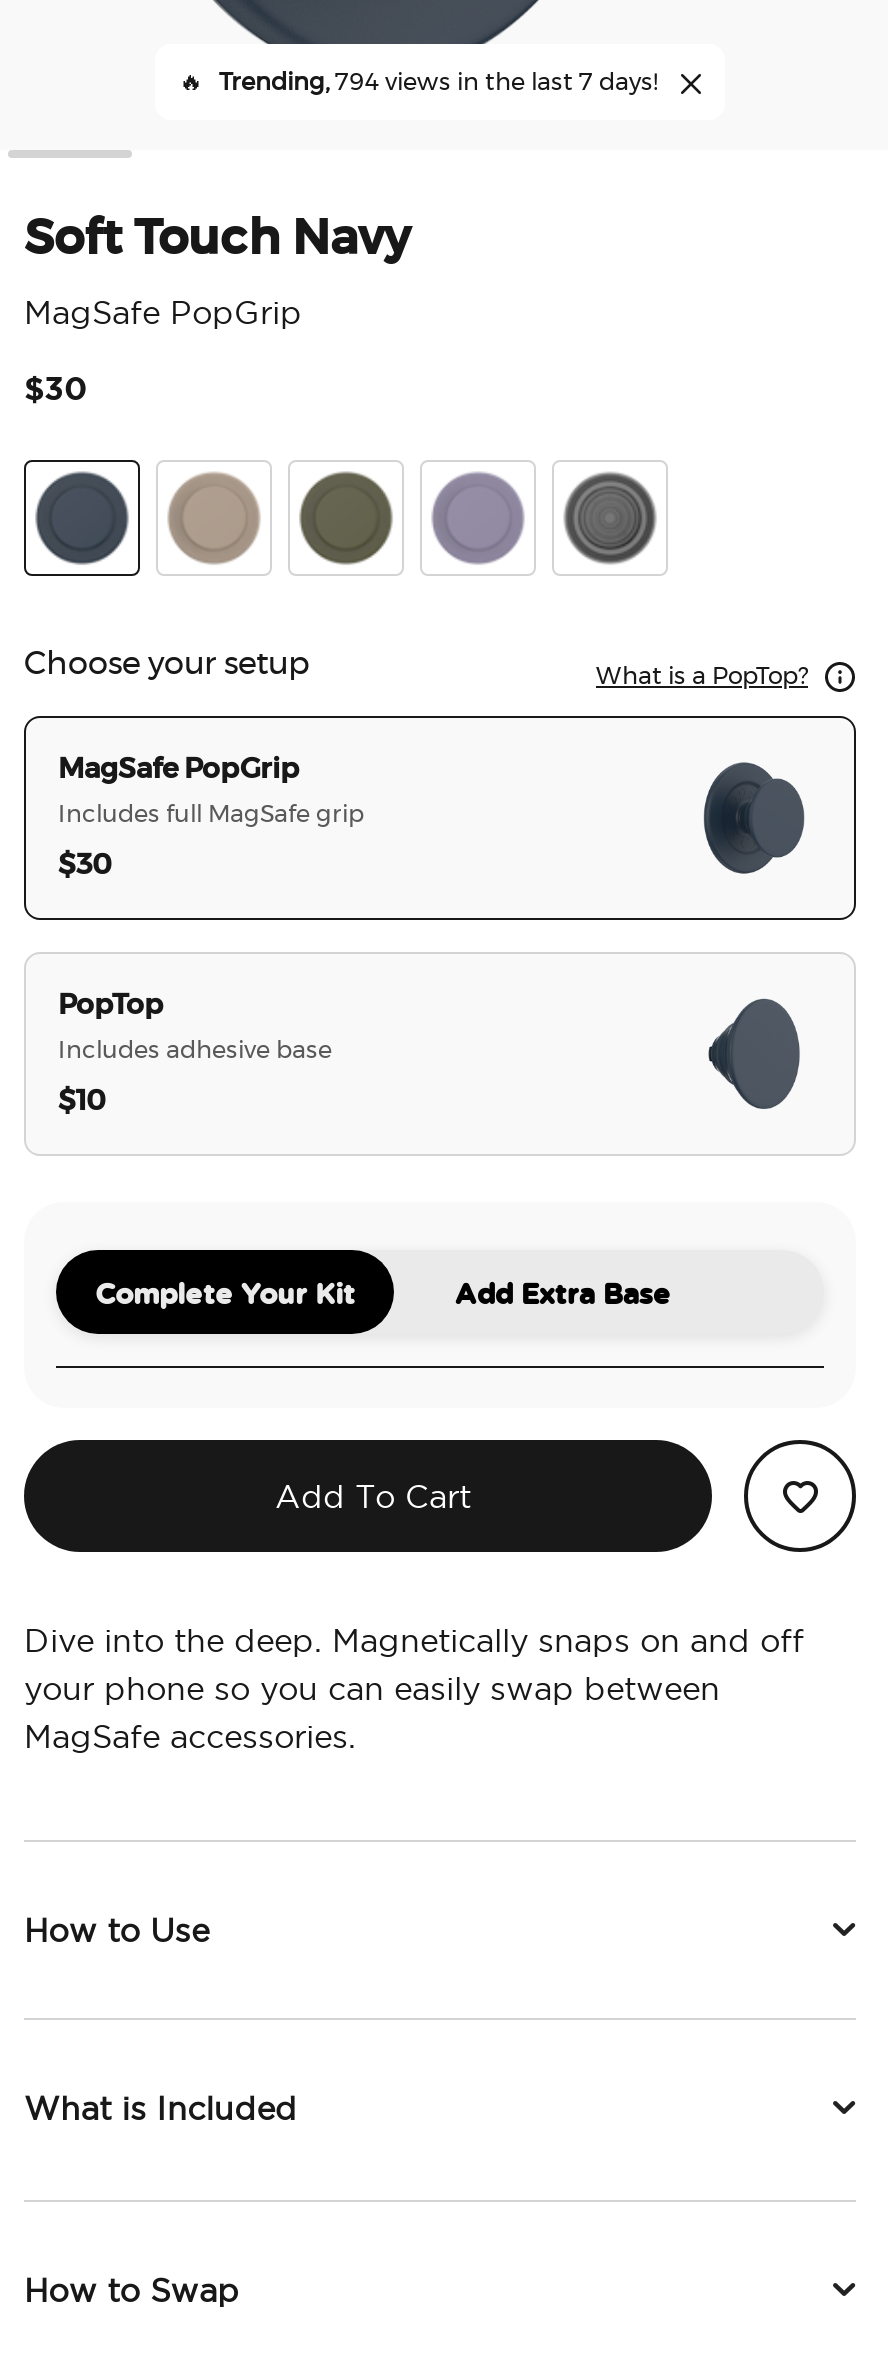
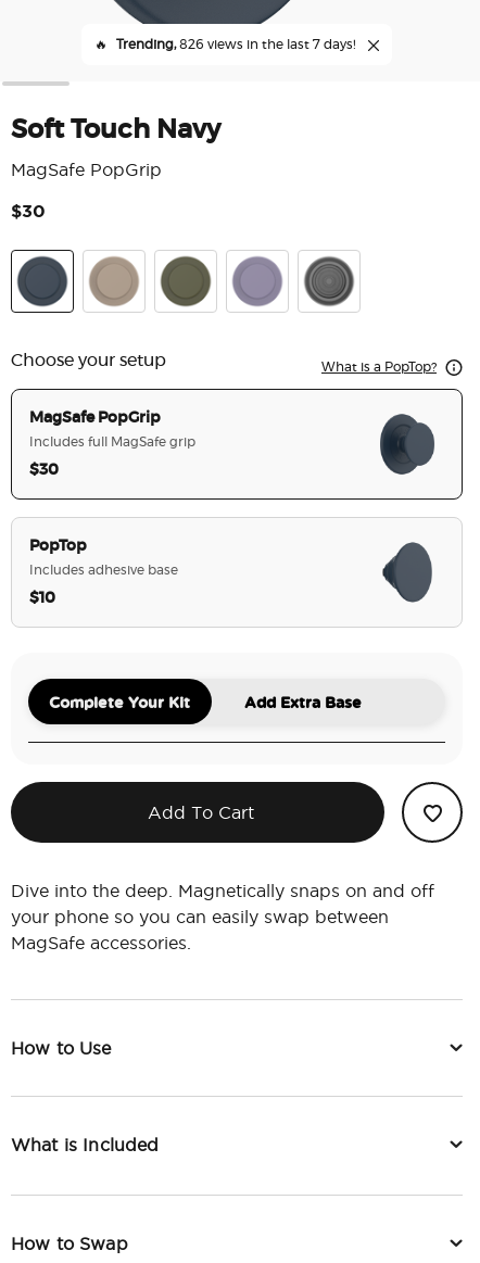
[219,70,657,94] Trending, 794 views in the last 7 days! -> [116,38,355,51] Trending, 826 views in the last 7 days!

